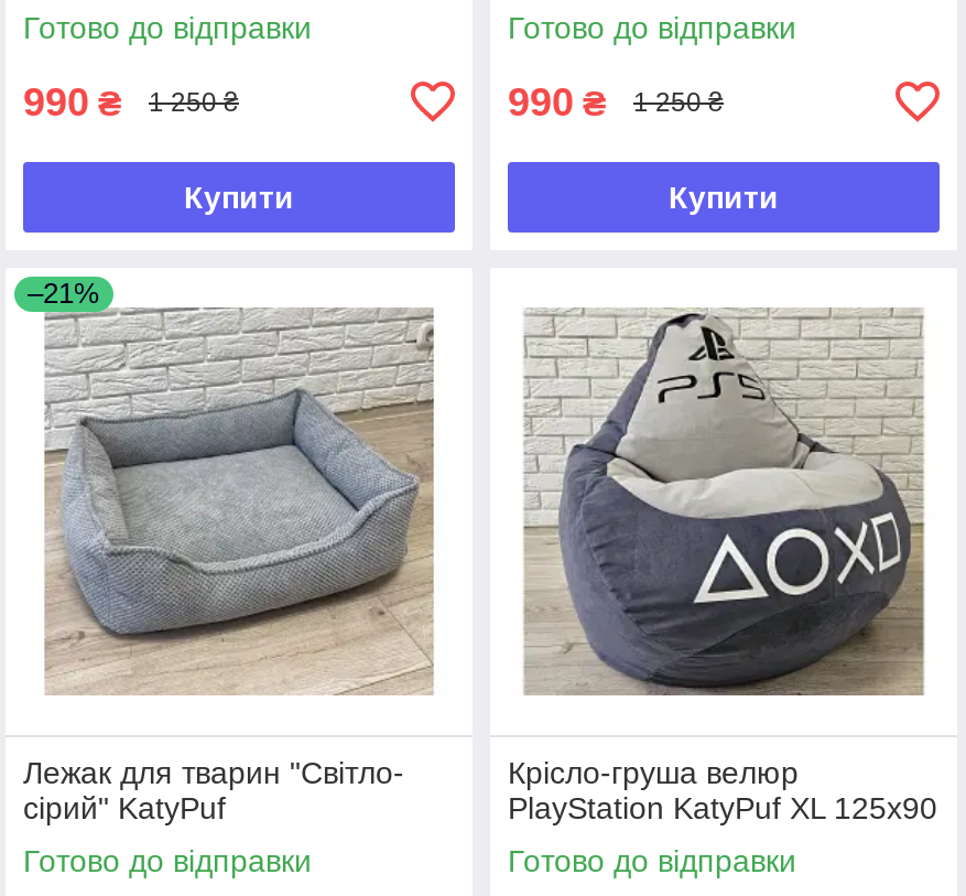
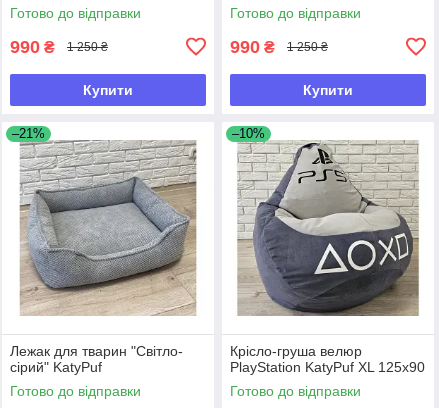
none -> [232,126,265,141] –10%

